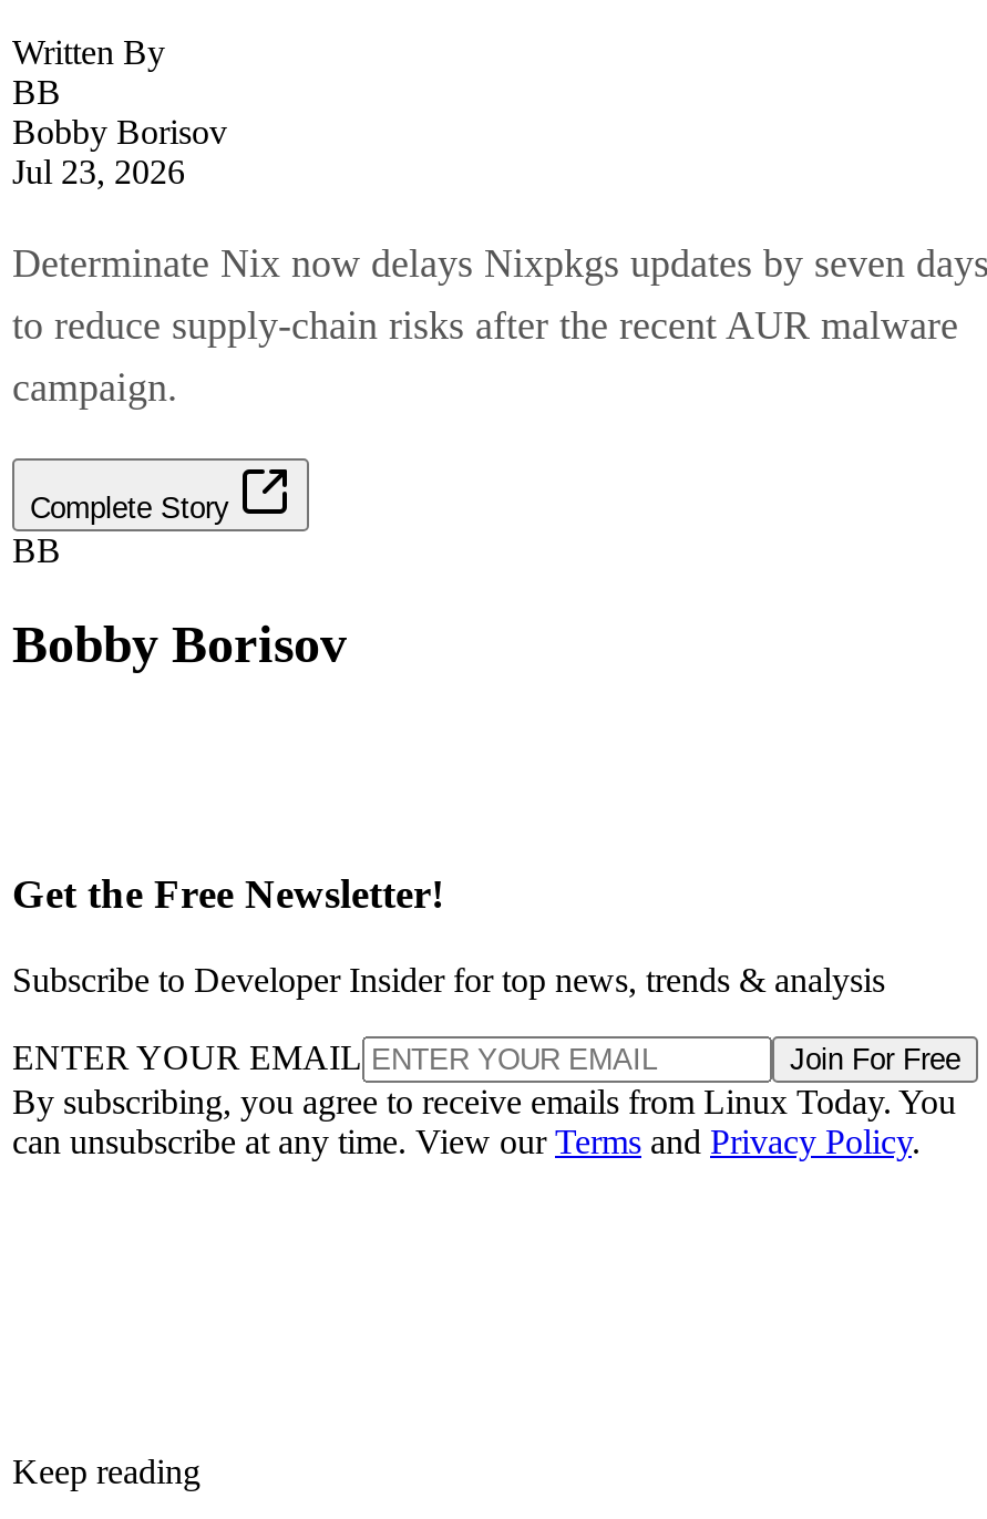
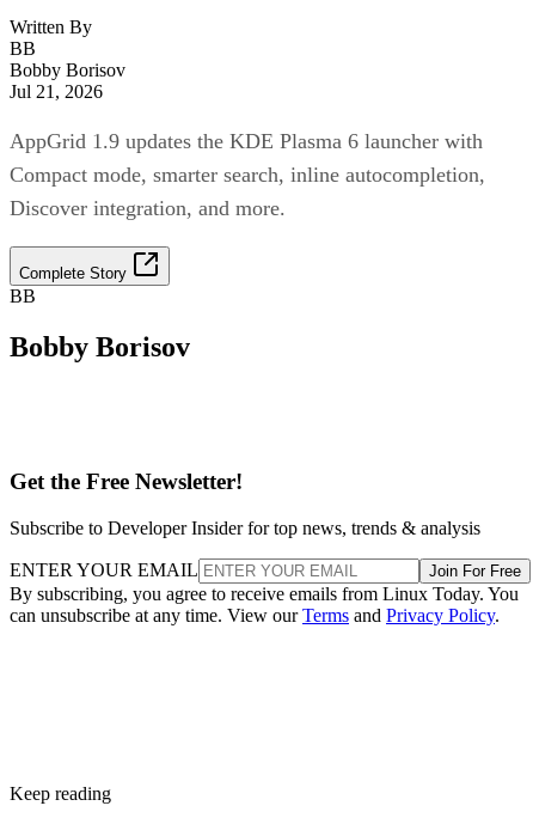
[12,152,185,190] Jul 23, 2026 -> [10,81,103,101] Jul 21, 2026
[12,241,987,409] Determinate Nix now delays Nixpkgs updates by seven days | to reduce supply-chain risks after the recent AUR malware | campaign. -> [10,129,485,220] AppGrid 1.9 updates the KDE Plasma 6 launcher with | Compact mode, smarter search, inline autocompletion, | Discover integration, and more.

